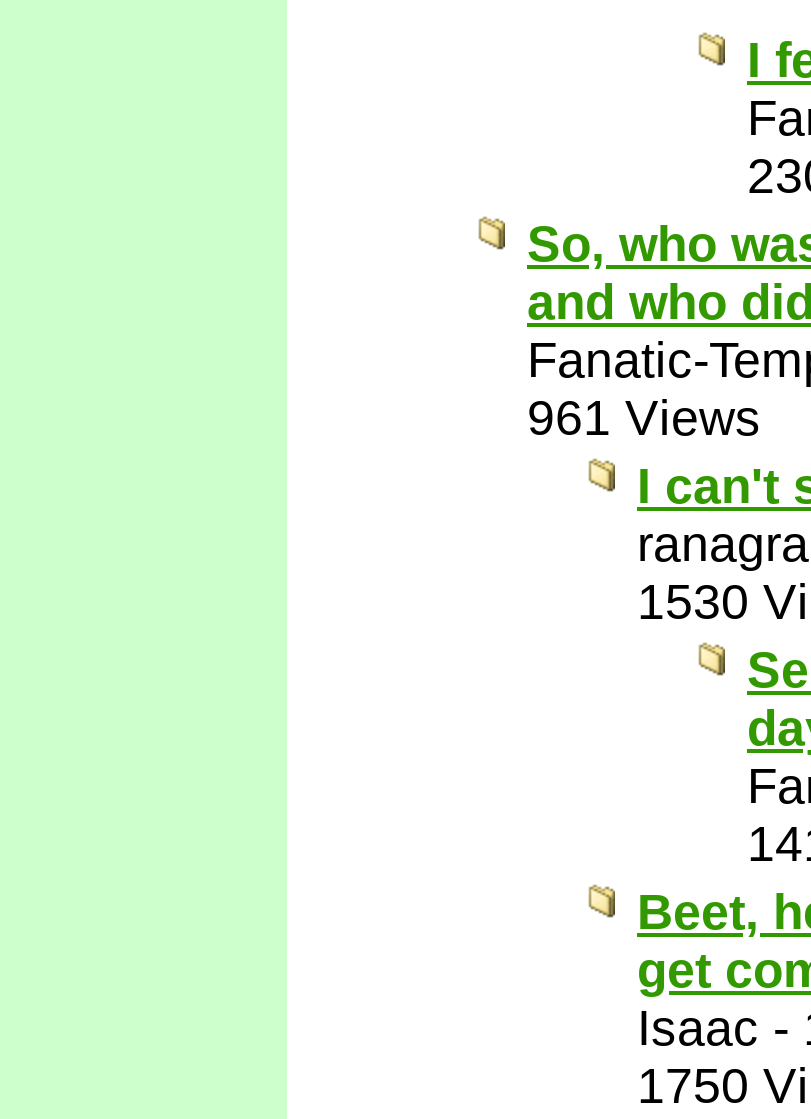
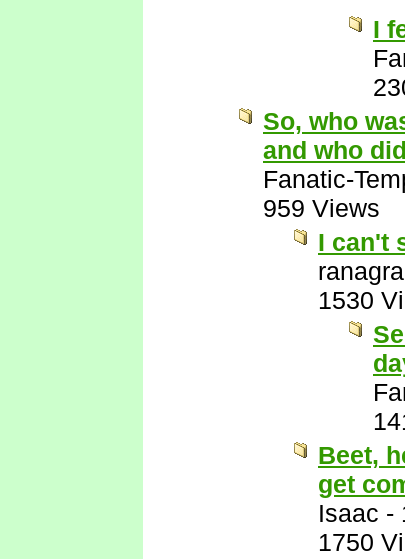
[527,389,761,445] 961 Views -> [263,194,380,222] 959 Views

